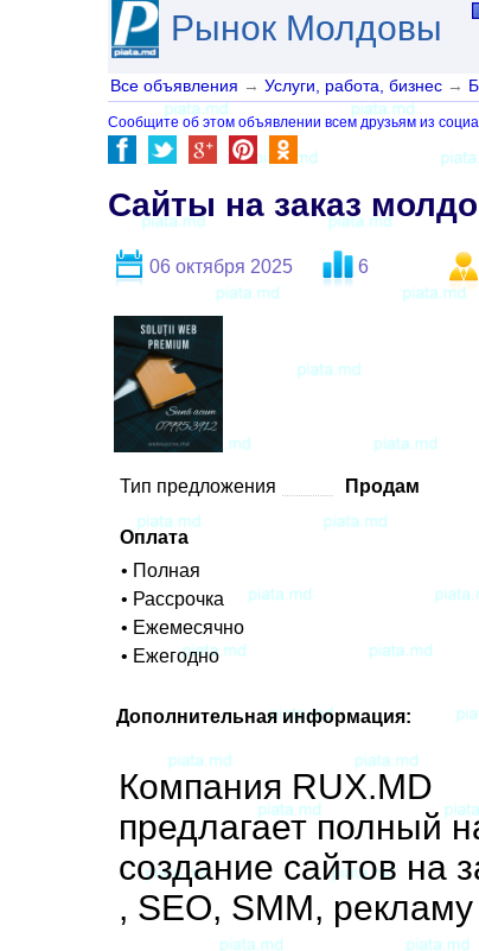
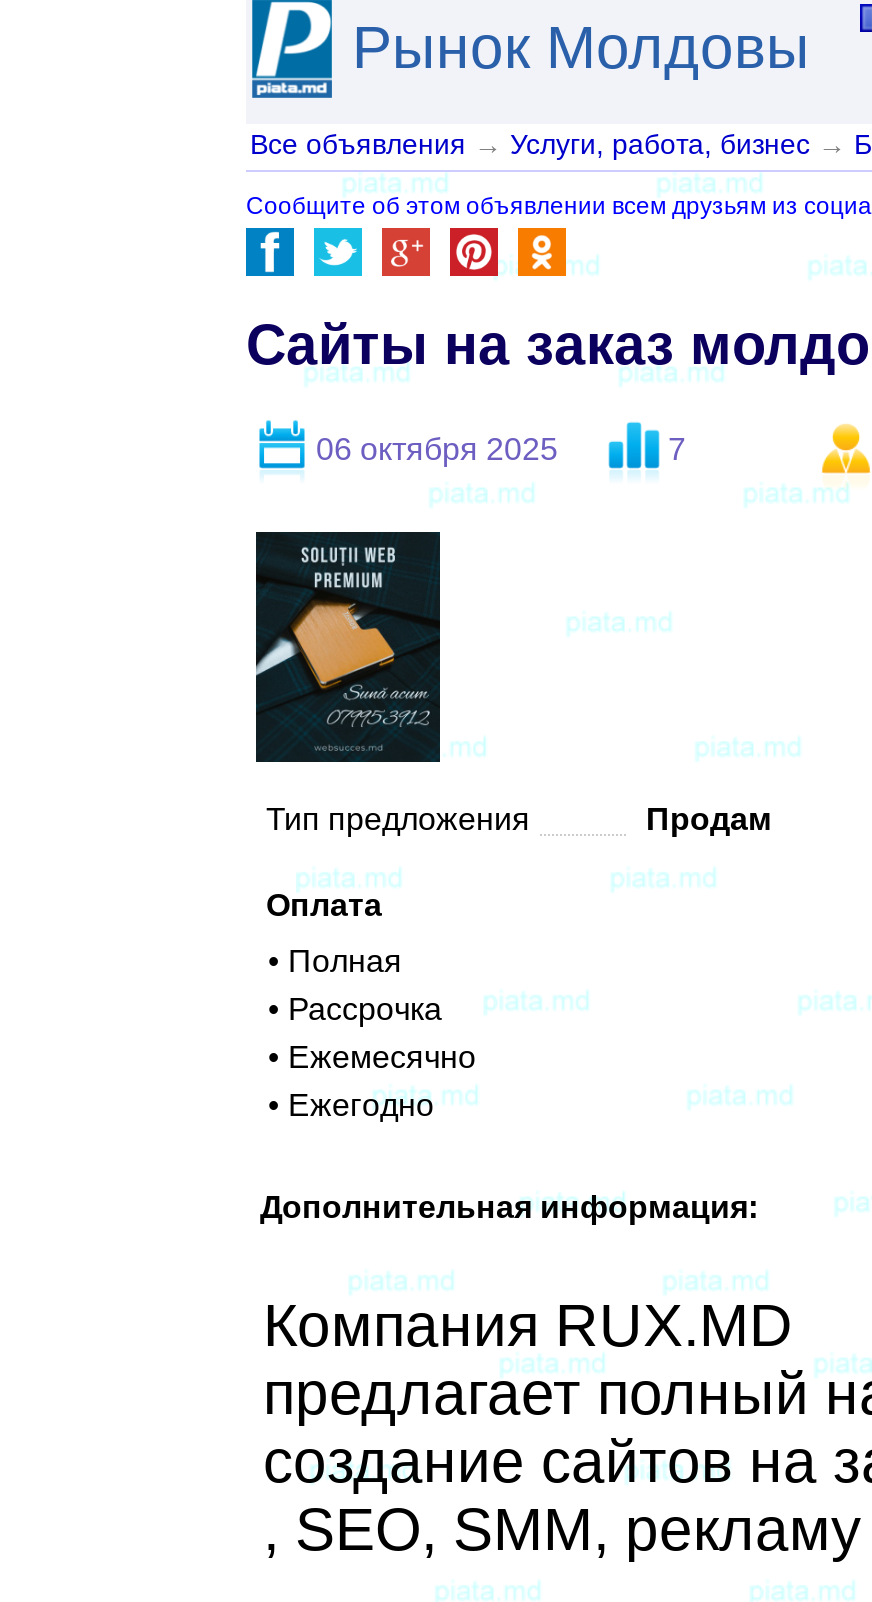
[358,256,369,276] 6 -> [668,431,686,465] 7

